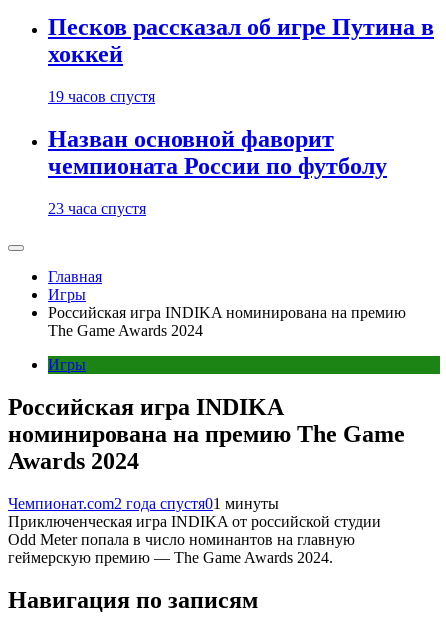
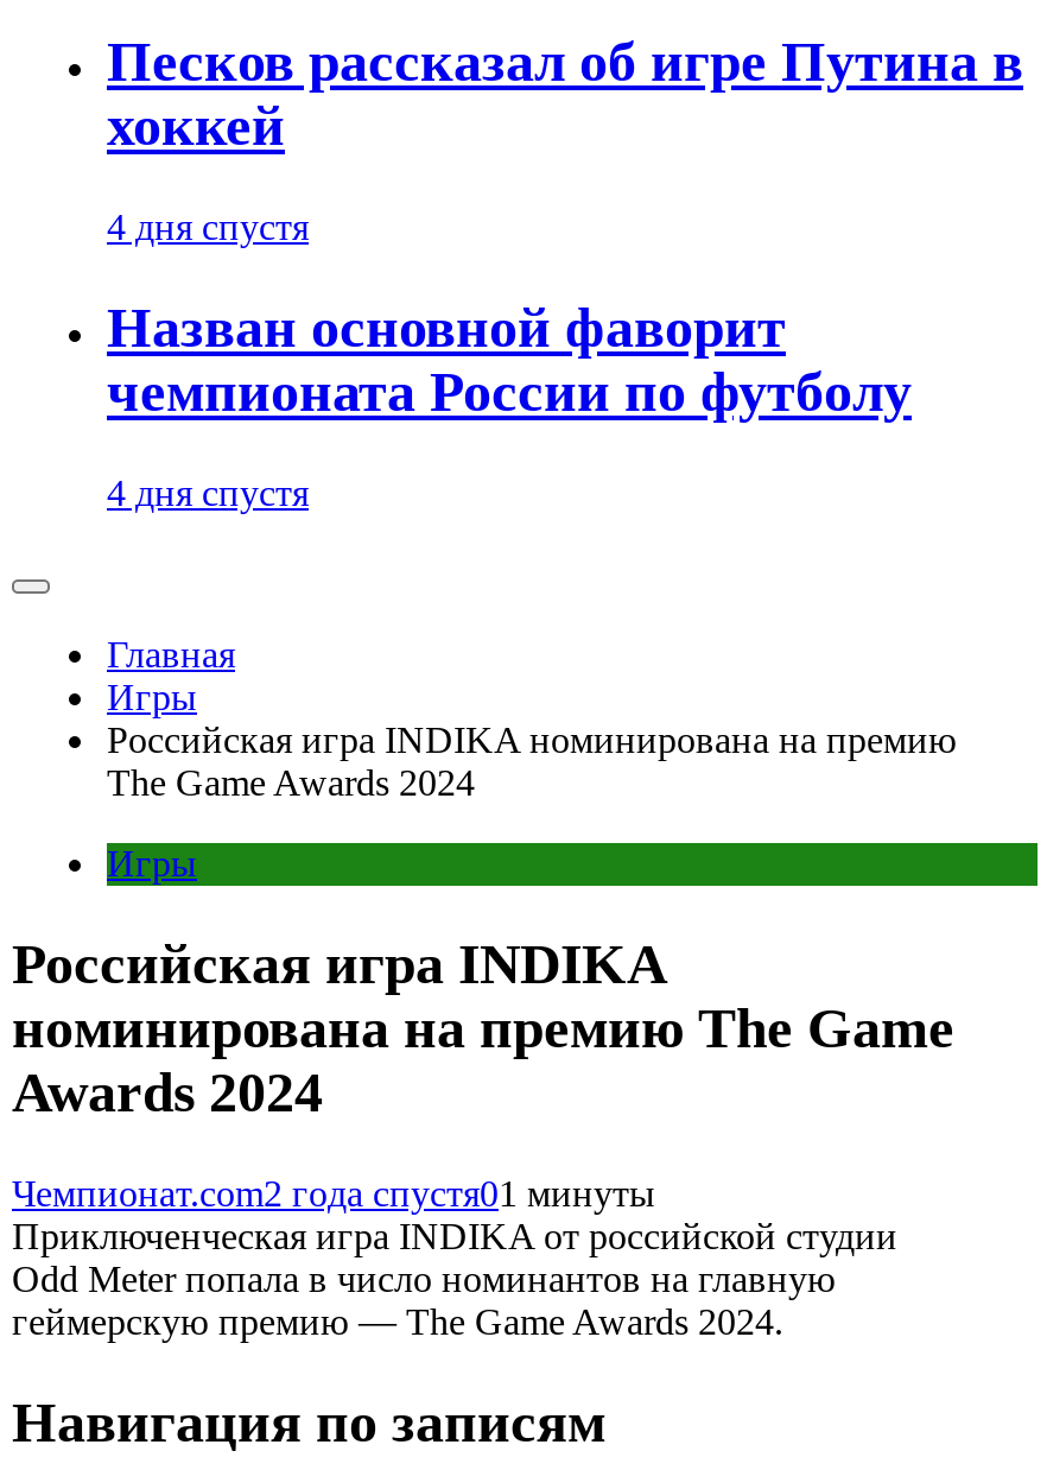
[48,88,155,105] 19 часов спустя -> [107,207,309,247] 4 дня спустя
[48,200,146,217] 23 часа спустя -> [107,472,309,512] 4 дня спустя

